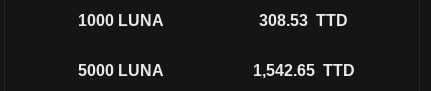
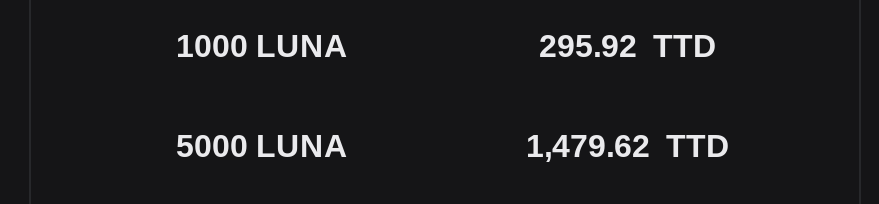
[259,12,348,29] 308.53 TTD -> [539,29,717,63] 295.92 TTD
[252,62,354,79] 1,542.65 TTD -> [526,129,730,163] 1,479.62 TTD

